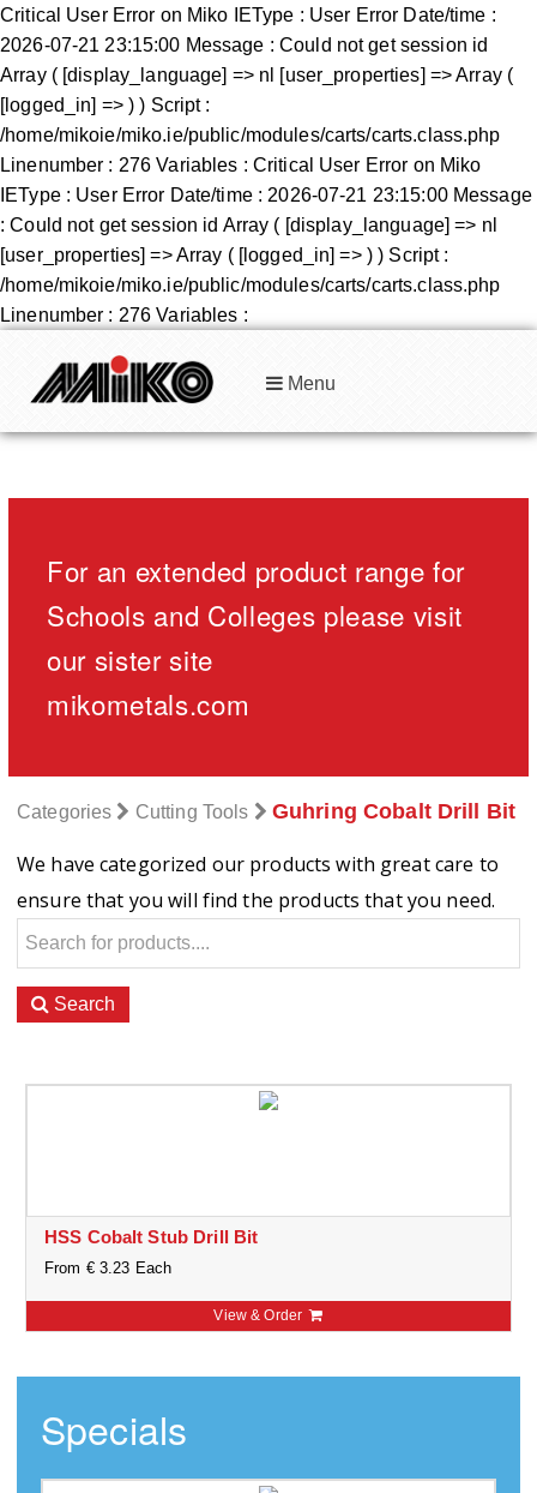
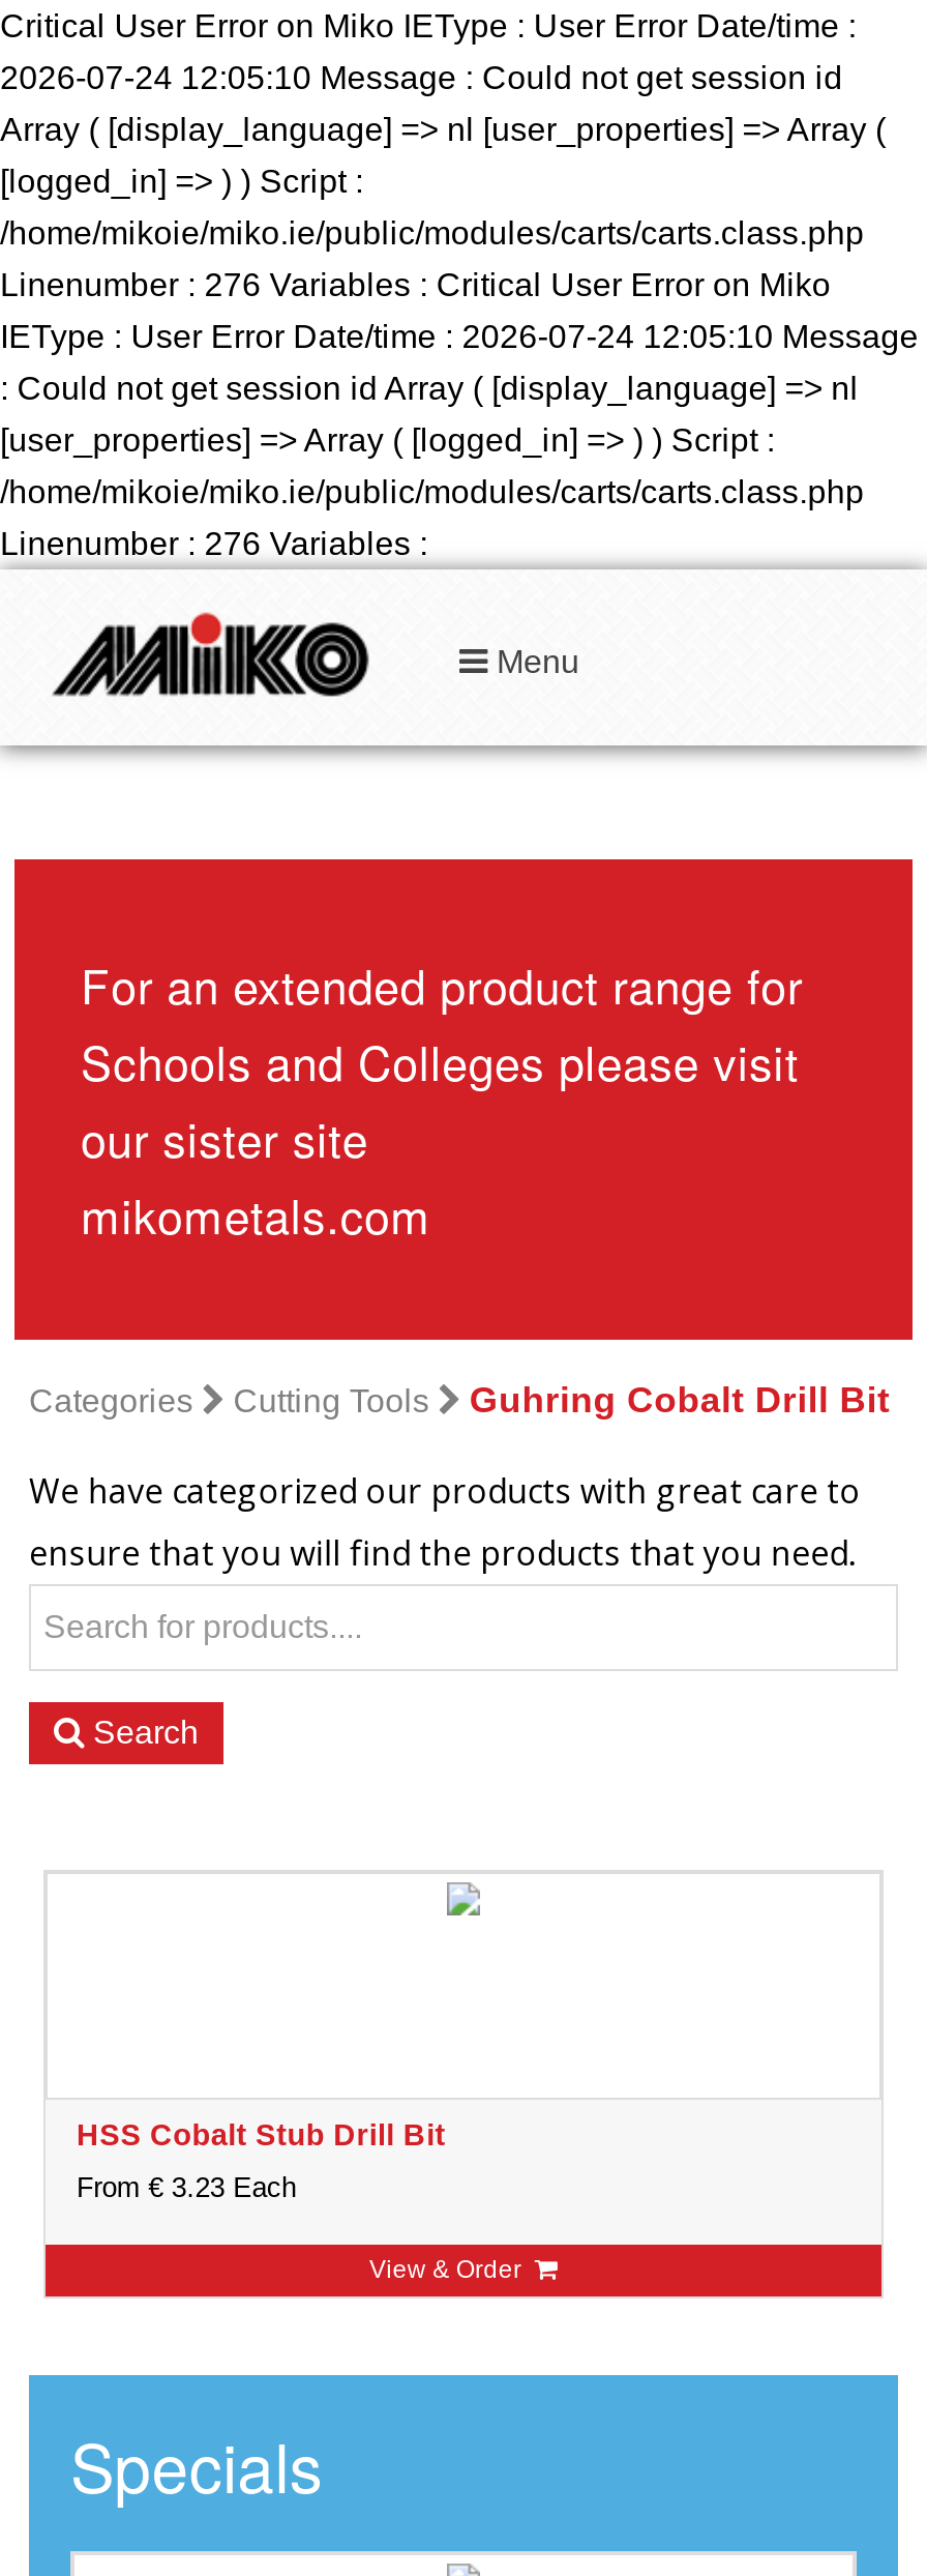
[0,35,488,55] 2026-07-21 23:15:00 Message : Could not get session id -> [0,60,843,95] 2026-07-24 12:05:10 Message : Could not get session id
[0,185,532,205] IEType : User Error Date/time : 2026-07-21 23:15:00 Message -> [0,319,919,354] IEType : User Error Date/time : 2026-07-24 12:05:10 Message

